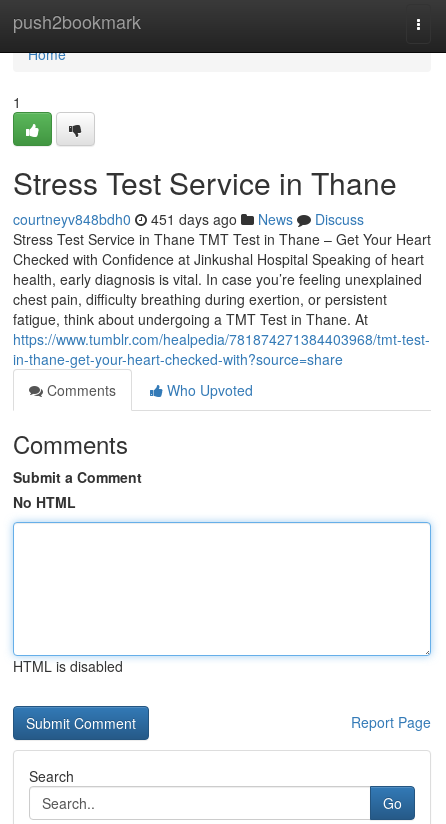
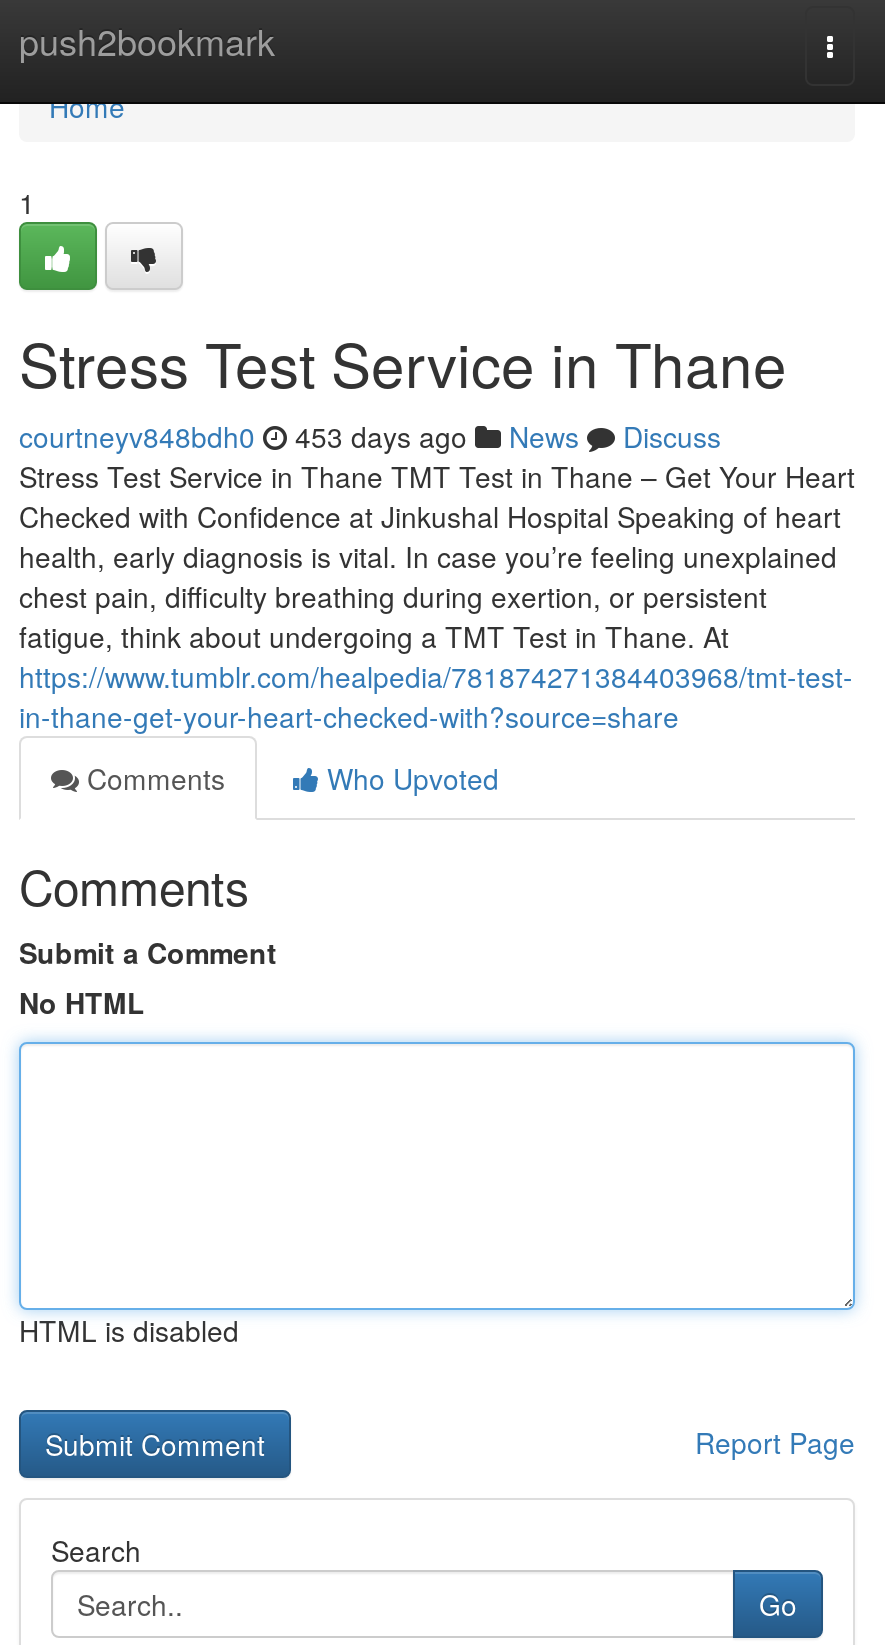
[13,209,364,229] courtneyv848bdh0 451 days ago News Discuss -> [19,416,721,456] courtneyv848bdh0 453 days ago News Discuss

